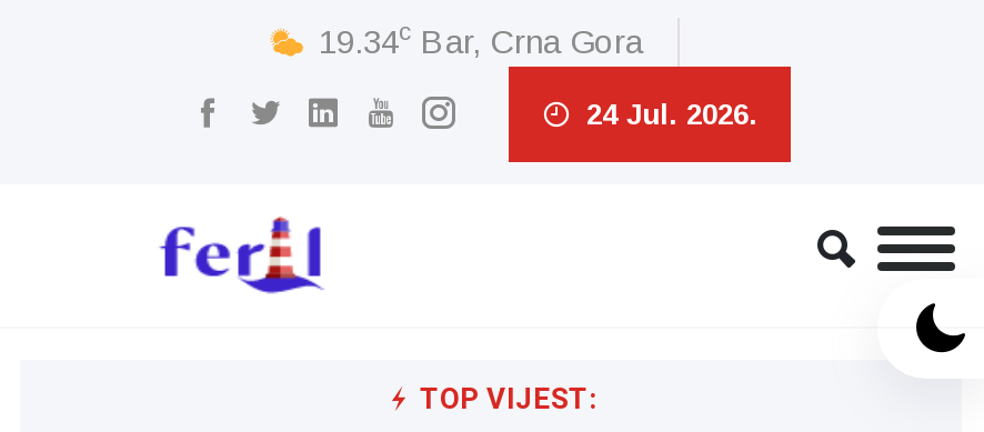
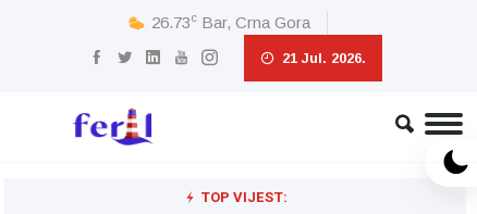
[319,19,643,60] 19.34c Bar, Crna Gora -> [151,11,310,32] 26.73c Bar, Crna Gora
[578,98,757,131] 24 Jul. 2026. -> [278,50,366,66] 21 Jul. 2026.

